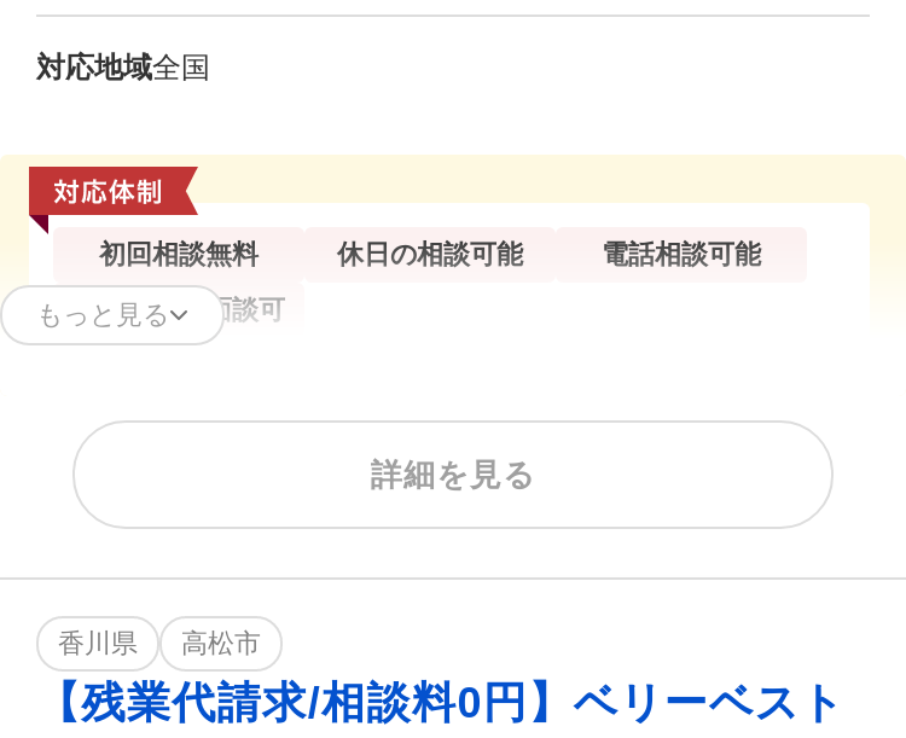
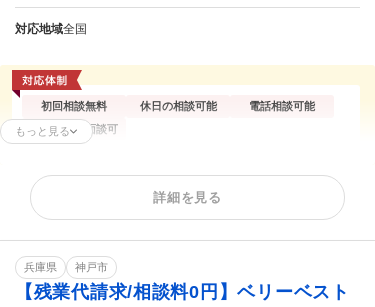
[58,628,138,657] 香川県 -> [24,261,57,273] 兵庫県
[181,628,261,657] 高松市 -> [75,261,108,273] 神戸市

